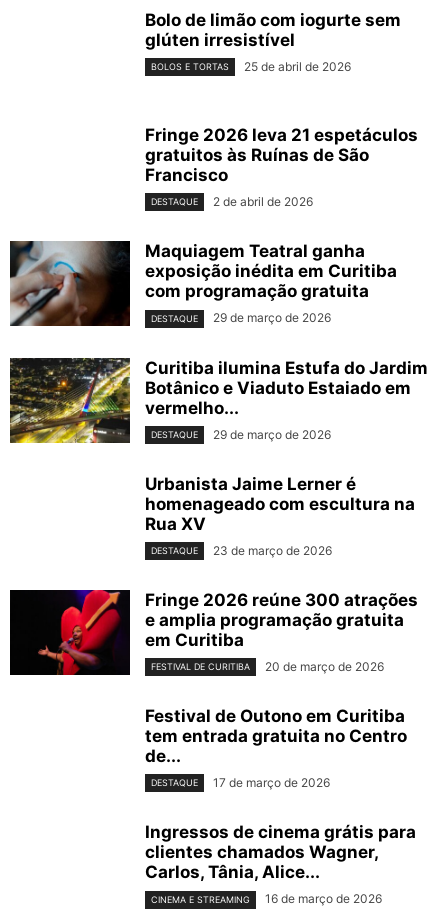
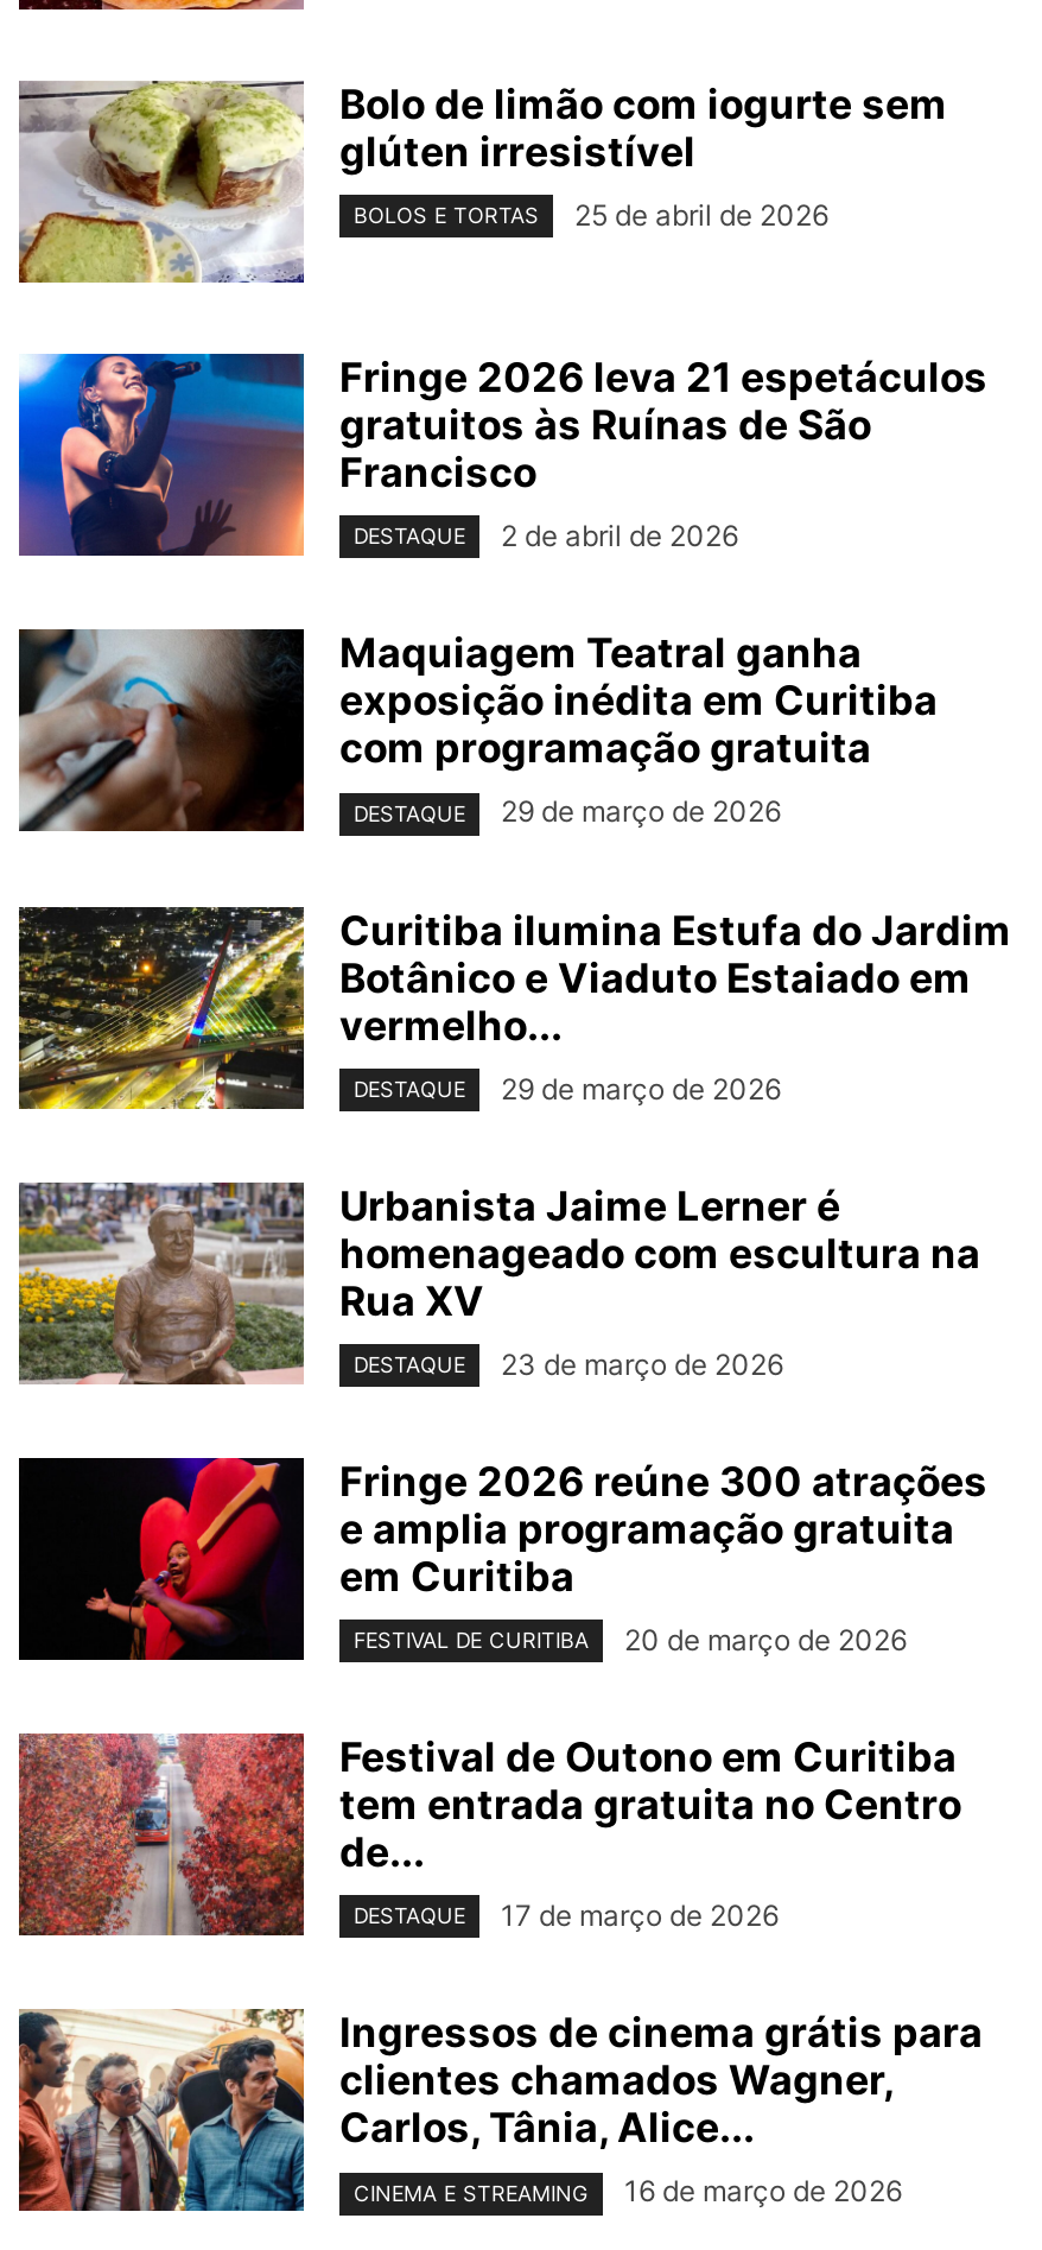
none -> [17,78,306,285] [image]
none -> [17,351,306,558] [image]
none -> [17,1180,306,1387] [image]
none -> [17,1731,306,1938] [image]
none -> [17,2007,306,2213] [image]

